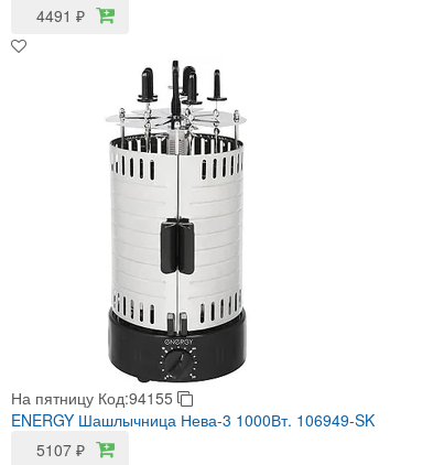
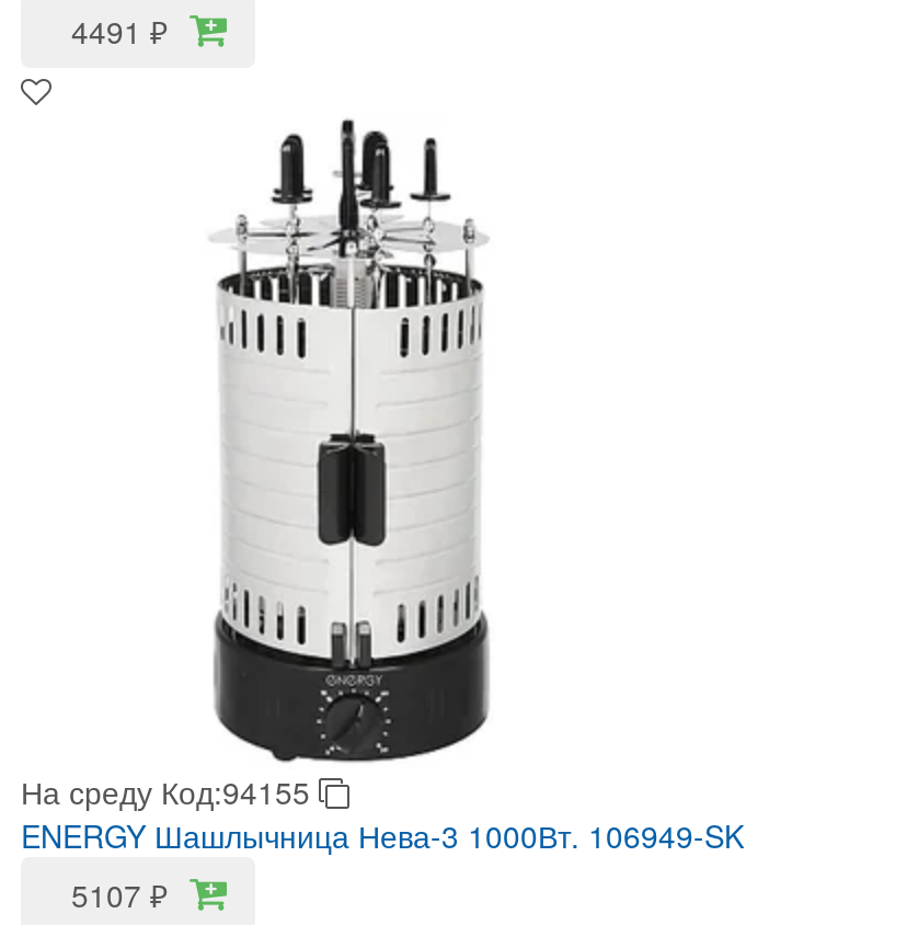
[11,387,177,409] На пятницу Код:94155 -> [21,769,319,813] На среду Код:94155

